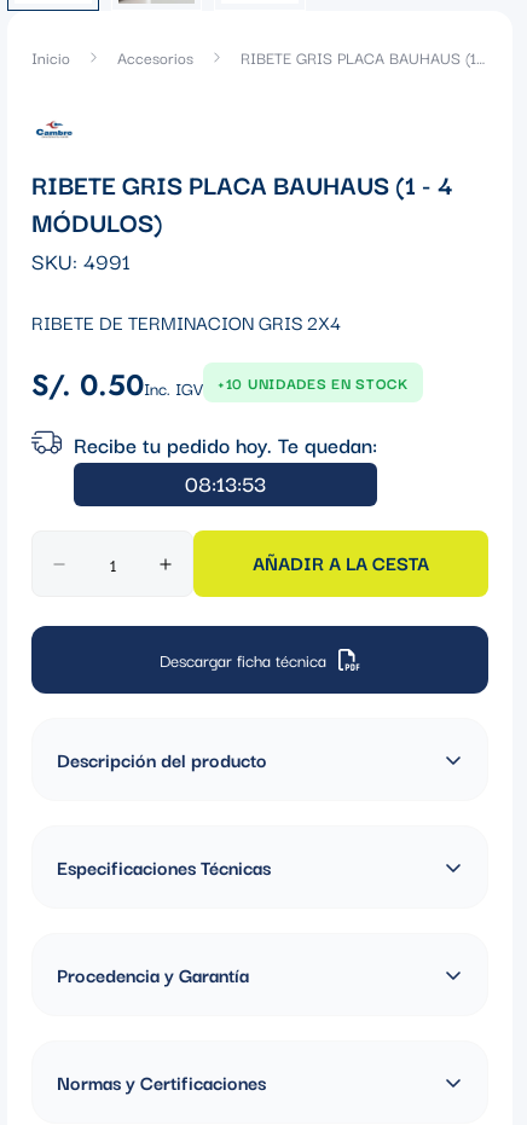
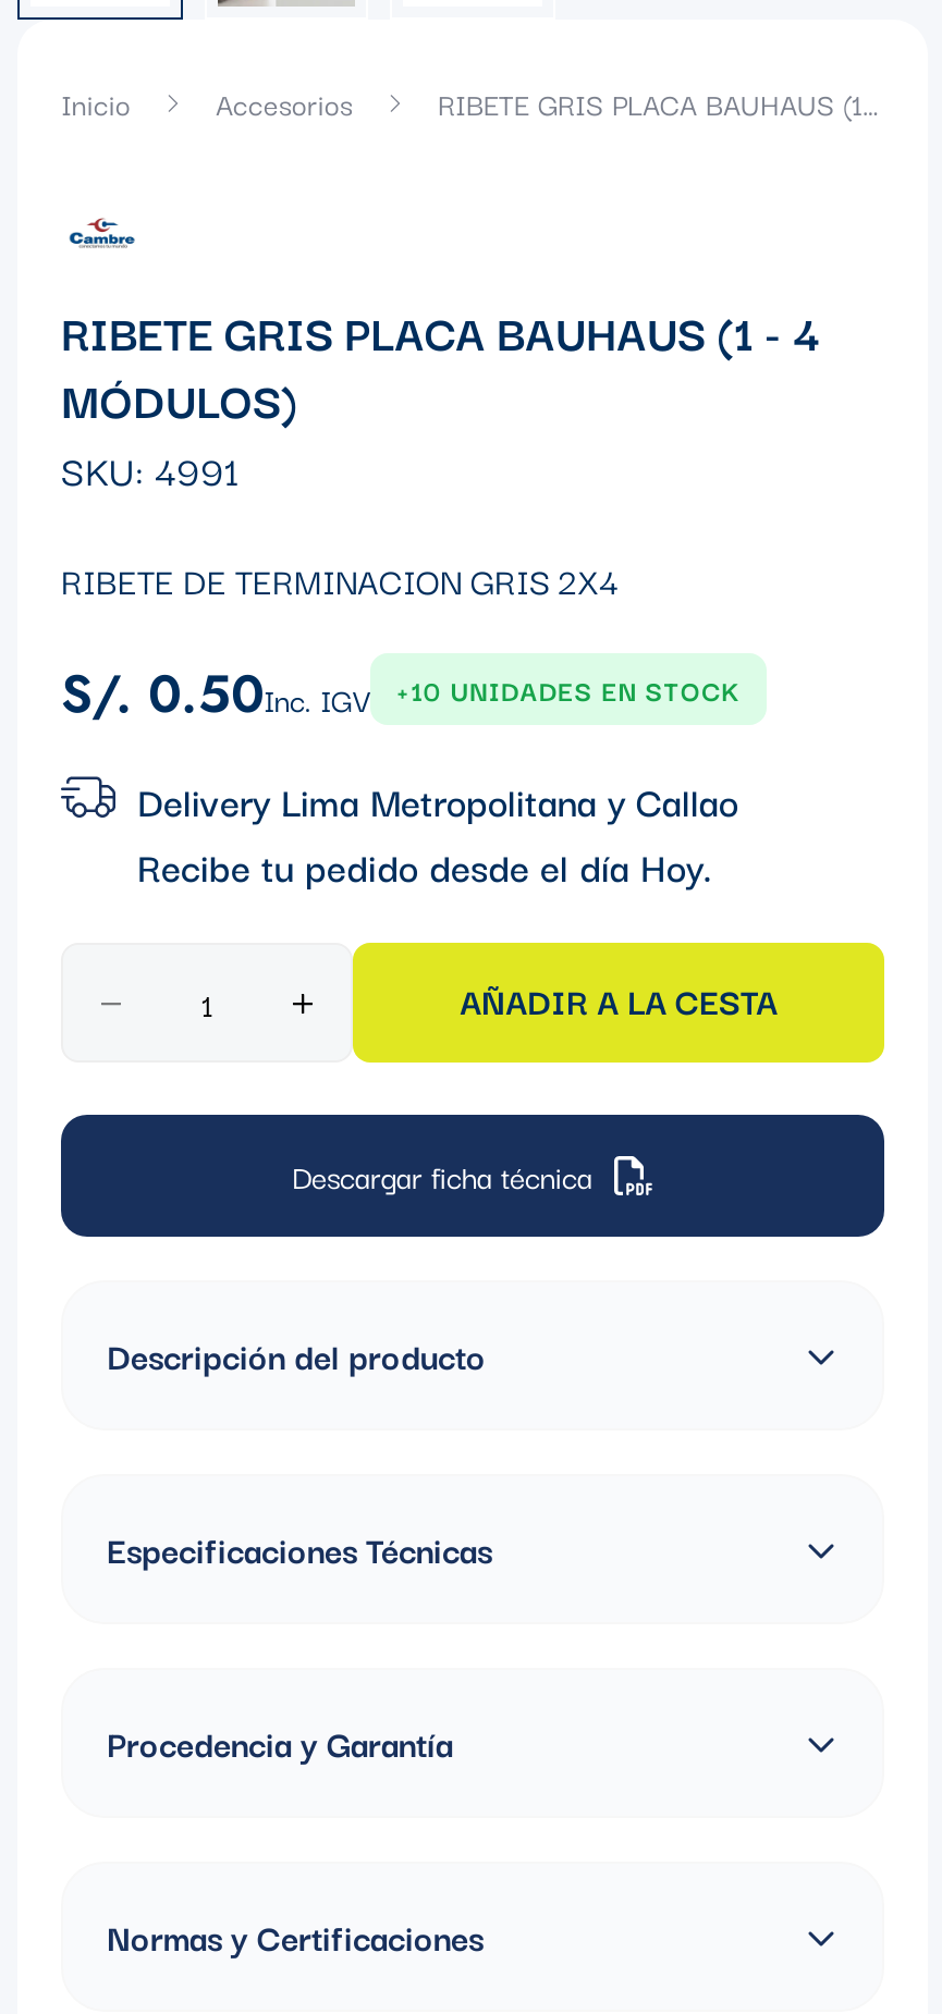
[74,428,377,499] Recibe tu pedido hoy. Te quedan: | 08:13:53 -> [137,771,738,895] Delivery Lima Metropolitana y Callao | Recibe tu pedido desde el día Hoy.

